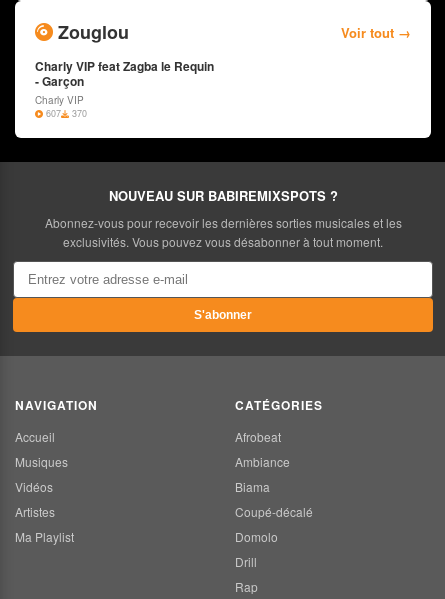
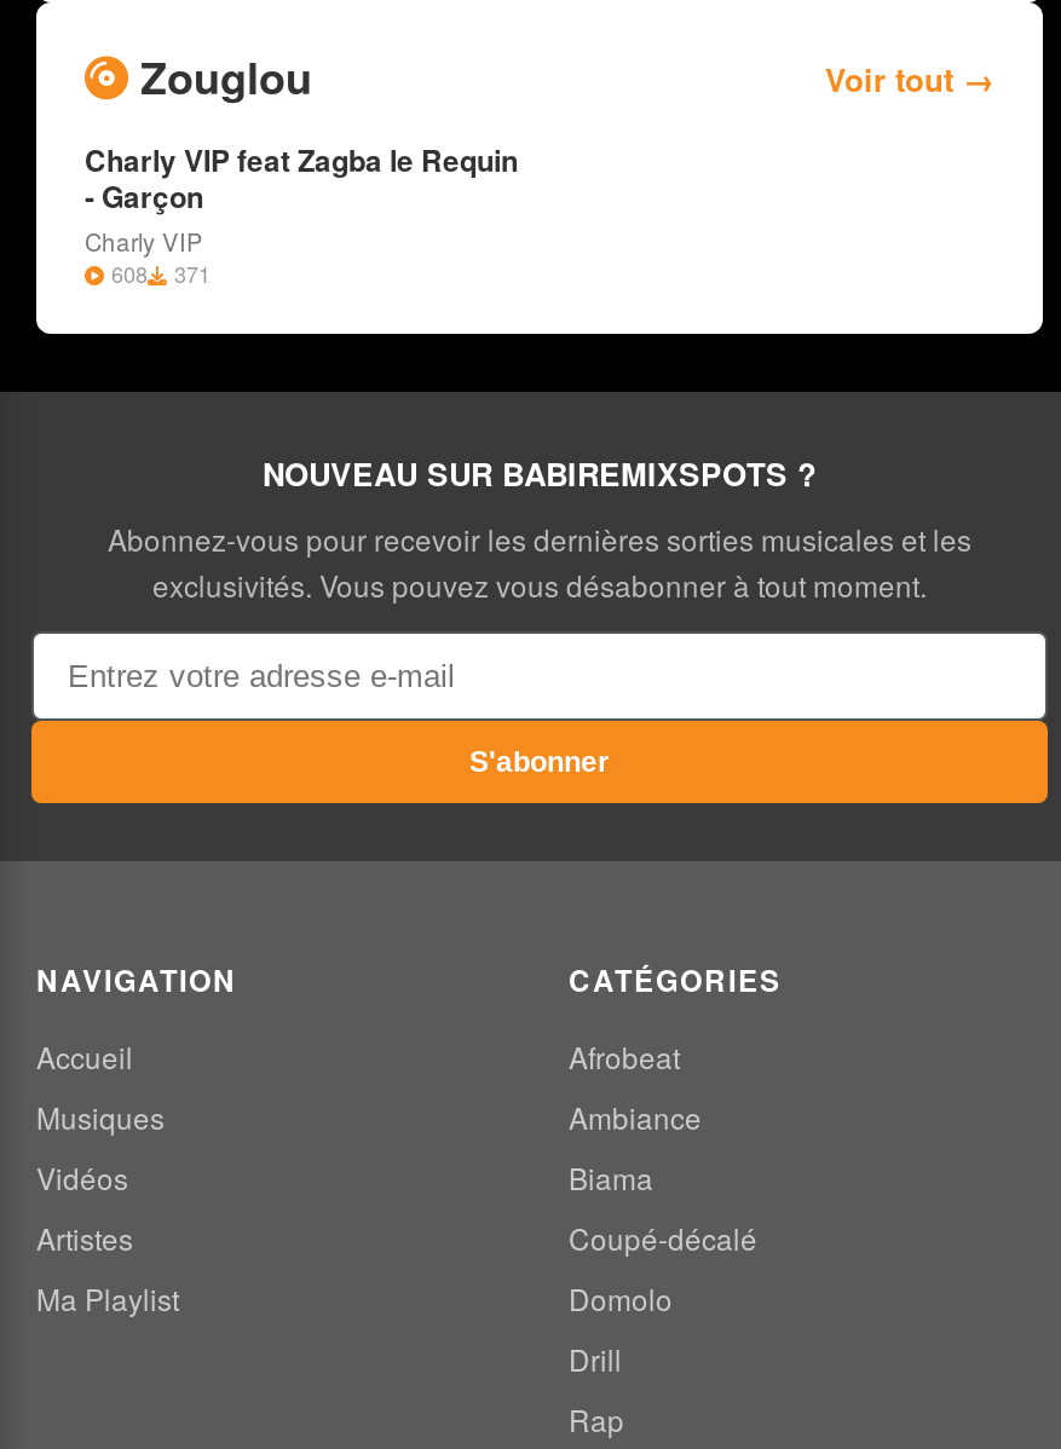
[43,107,61,120] 607 -> [104,259,148,290] 608
[69,107,87,120] 370 -> [167,259,211,290] 371

